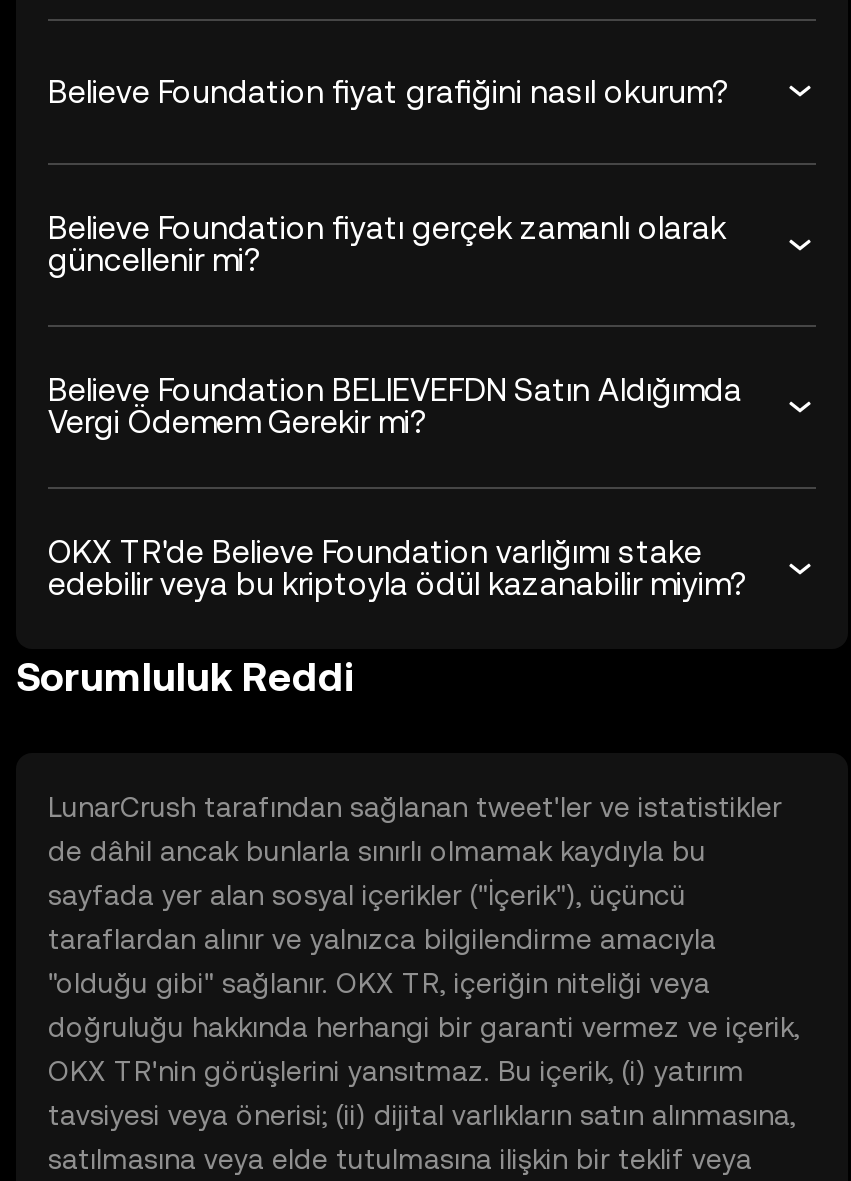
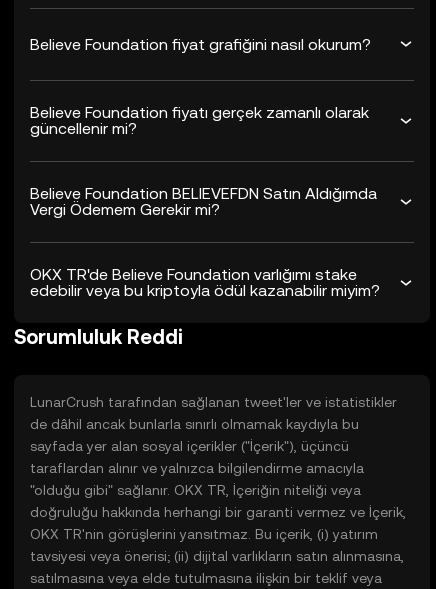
[48,967,710,999] "olduğu gibi" sağlanır. OKX TR, içeriğin niteliği veya -> [30,482,361,498] "olduğu gibi" sağlanır. OKX TR, İçeriğin niteliği veya
[48,1011,800,1043] doğruluğu hakkında herhangi bir garanti vermez ve içerik, -> [30,504,406,520] doğruluğu hakkında herhangi bir garanti vermez ve İçerik,

